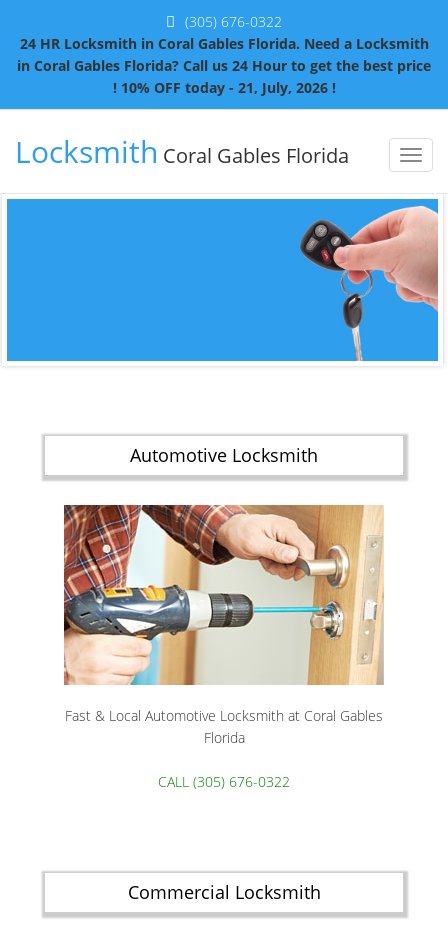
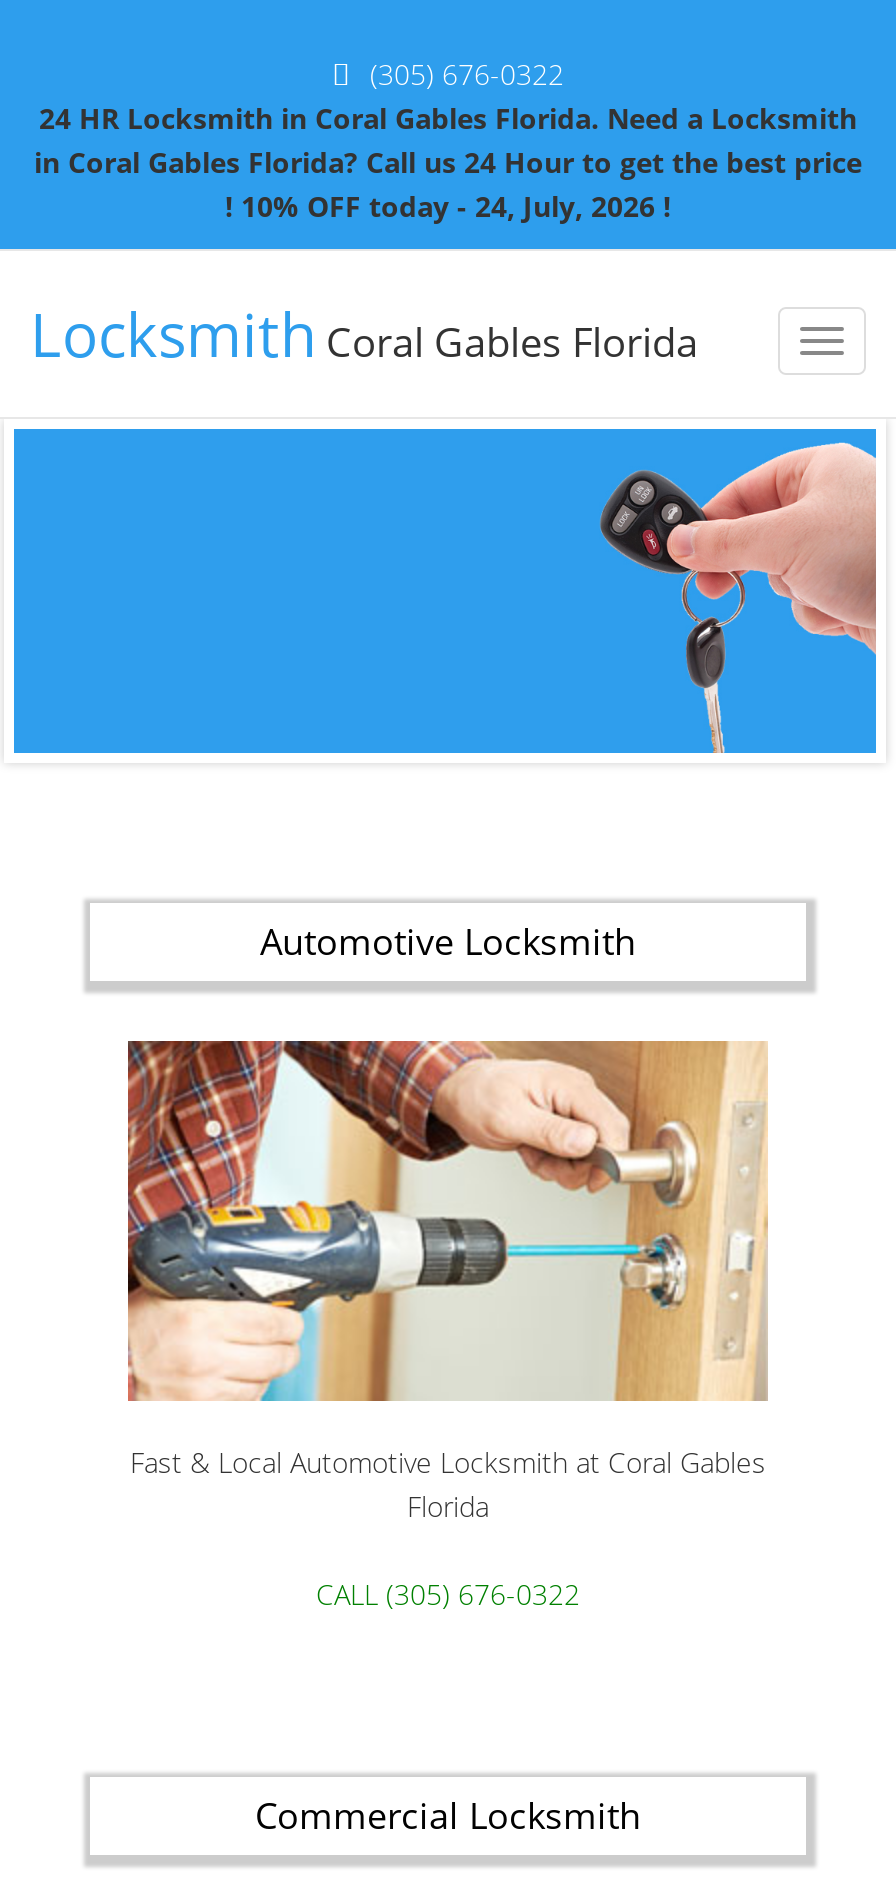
[112,78,335,97] ! 10% OFF today - 21, July, 2026 ! -> [225,187,671,225] ! 10% OFF today - 24, July, 2026 !

